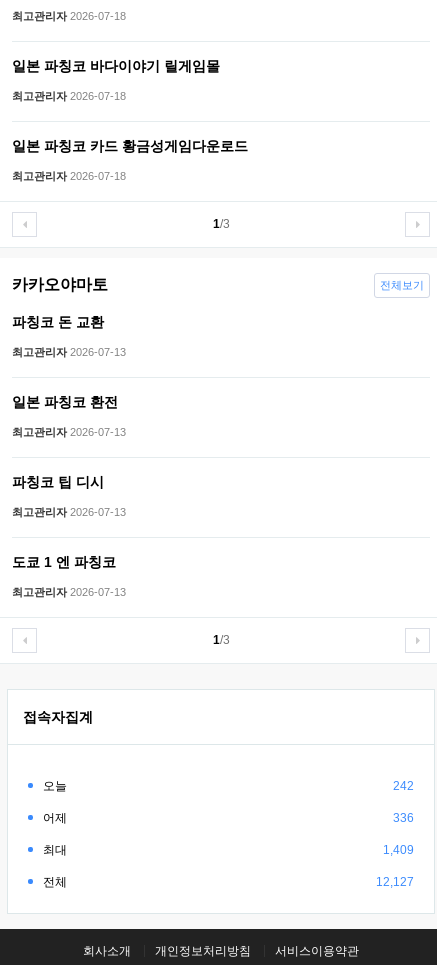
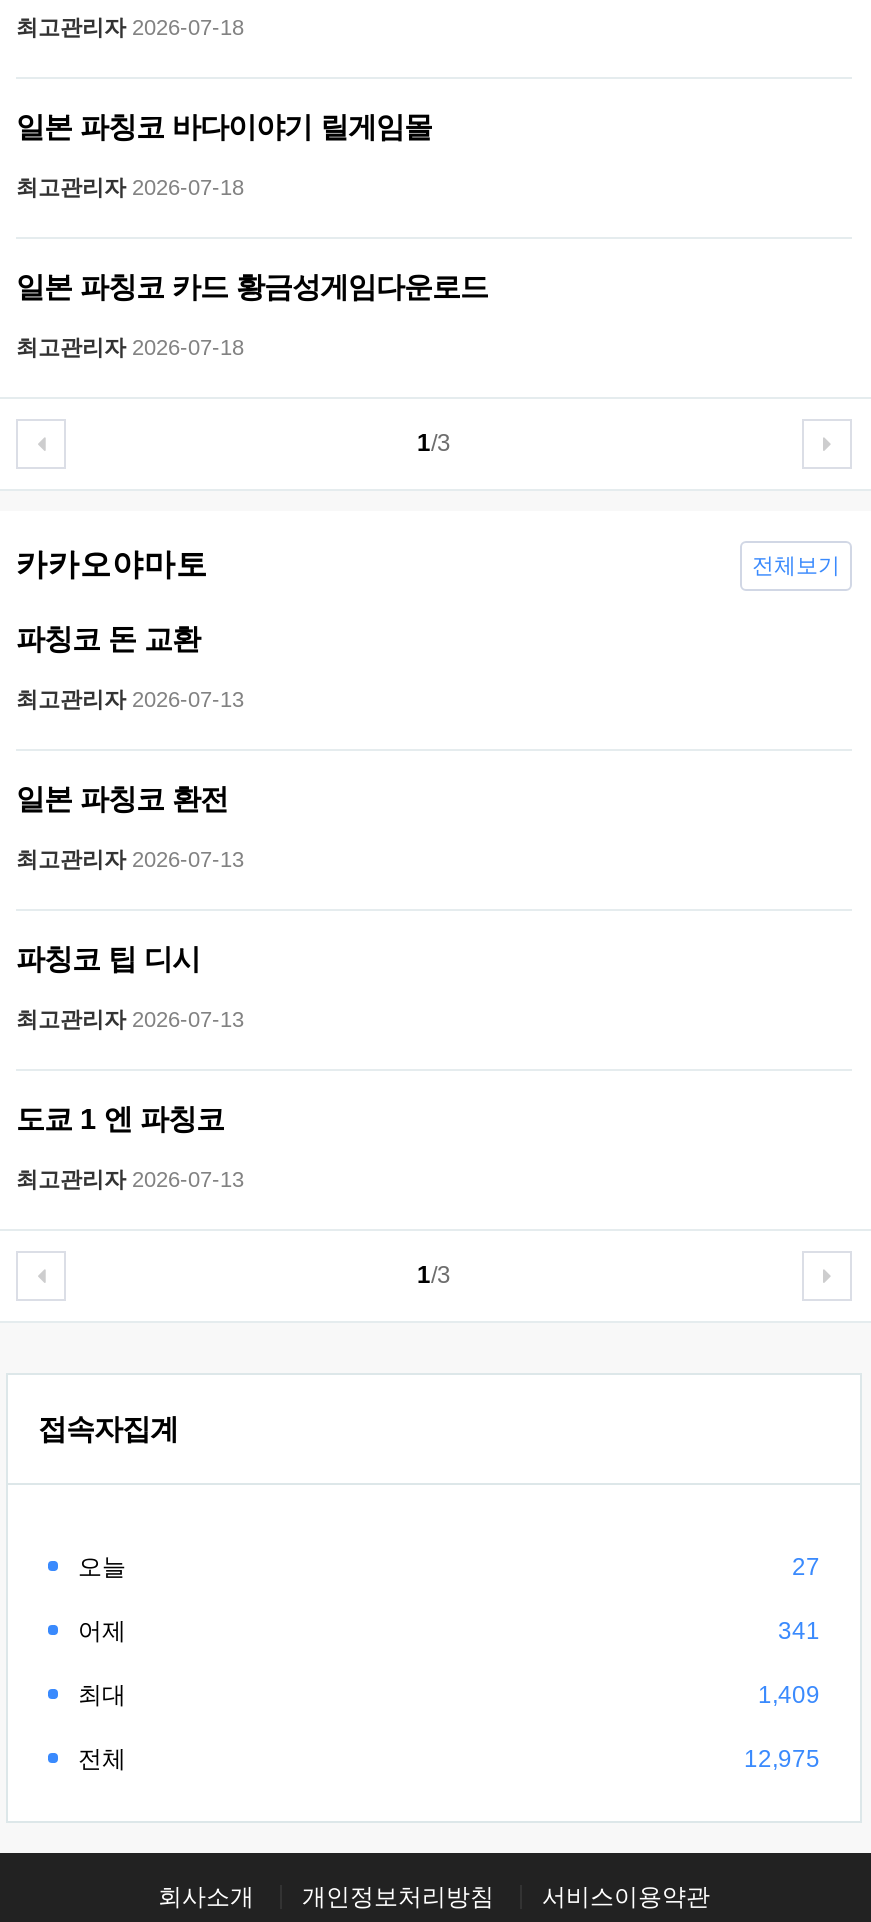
[393,779,414,793] 242 -> [792,1553,820,1581] 27
[393,811,414,825] 336 -> [778,1617,820,1645] 341
[376,875,414,889] 12,127 -> [744,1745,820,1773] 12,975

